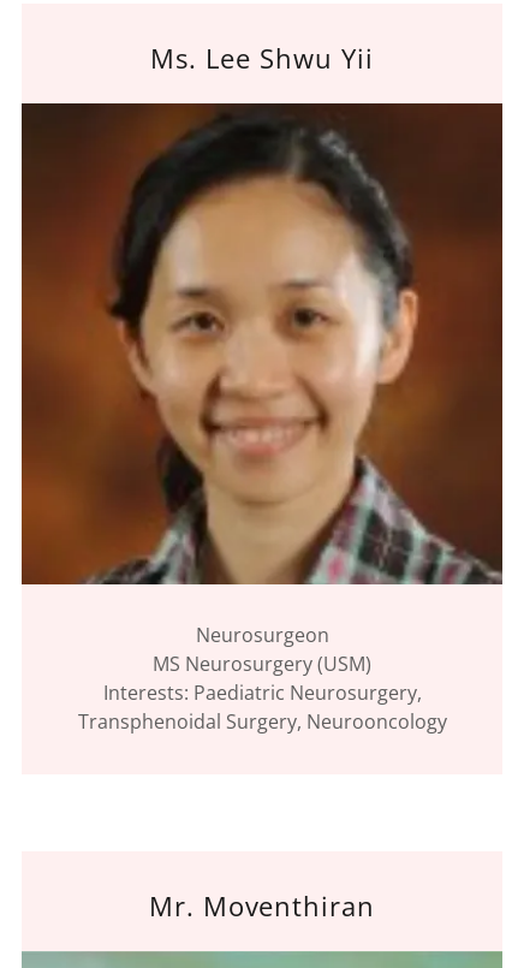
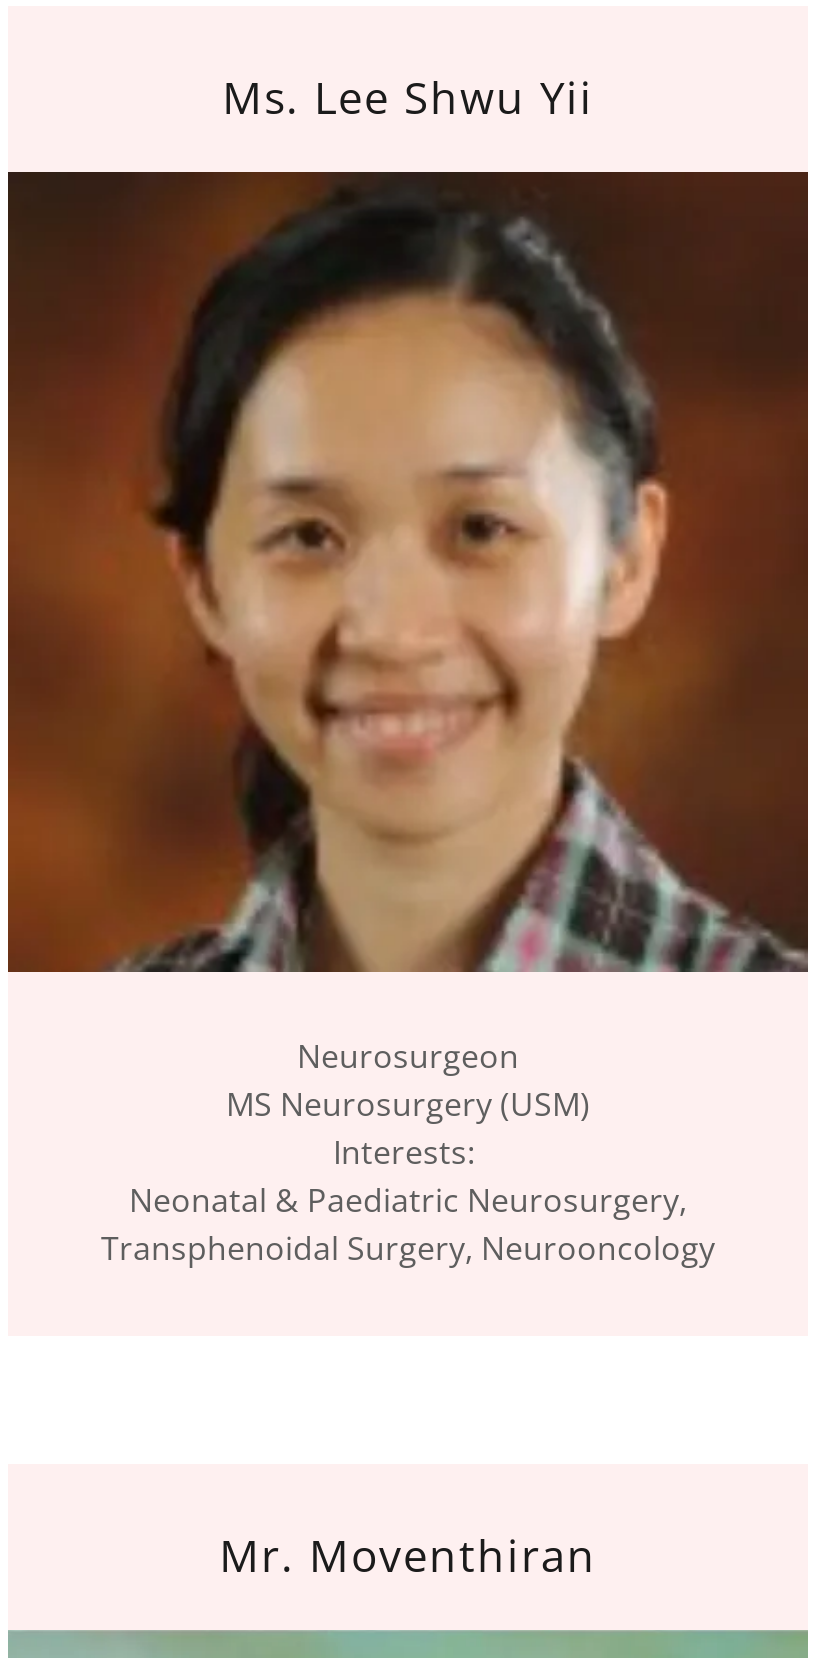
[103,679,421,706] Interests: Paediatric Neurosurgery, -> [129,1130,687,1222] Interests: | Neonatal & Paediatric Neurosurgery,

